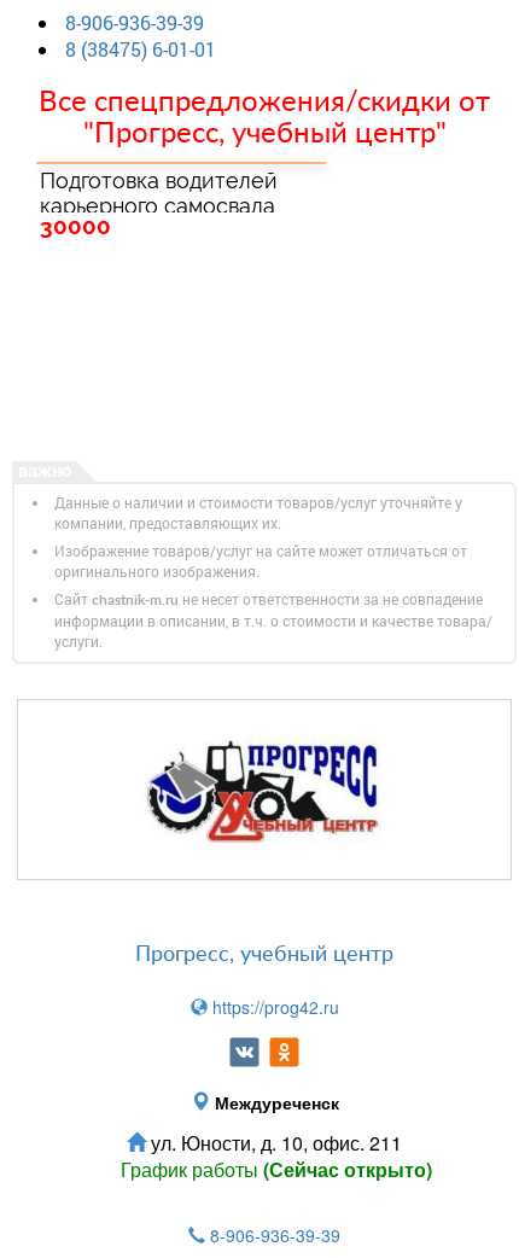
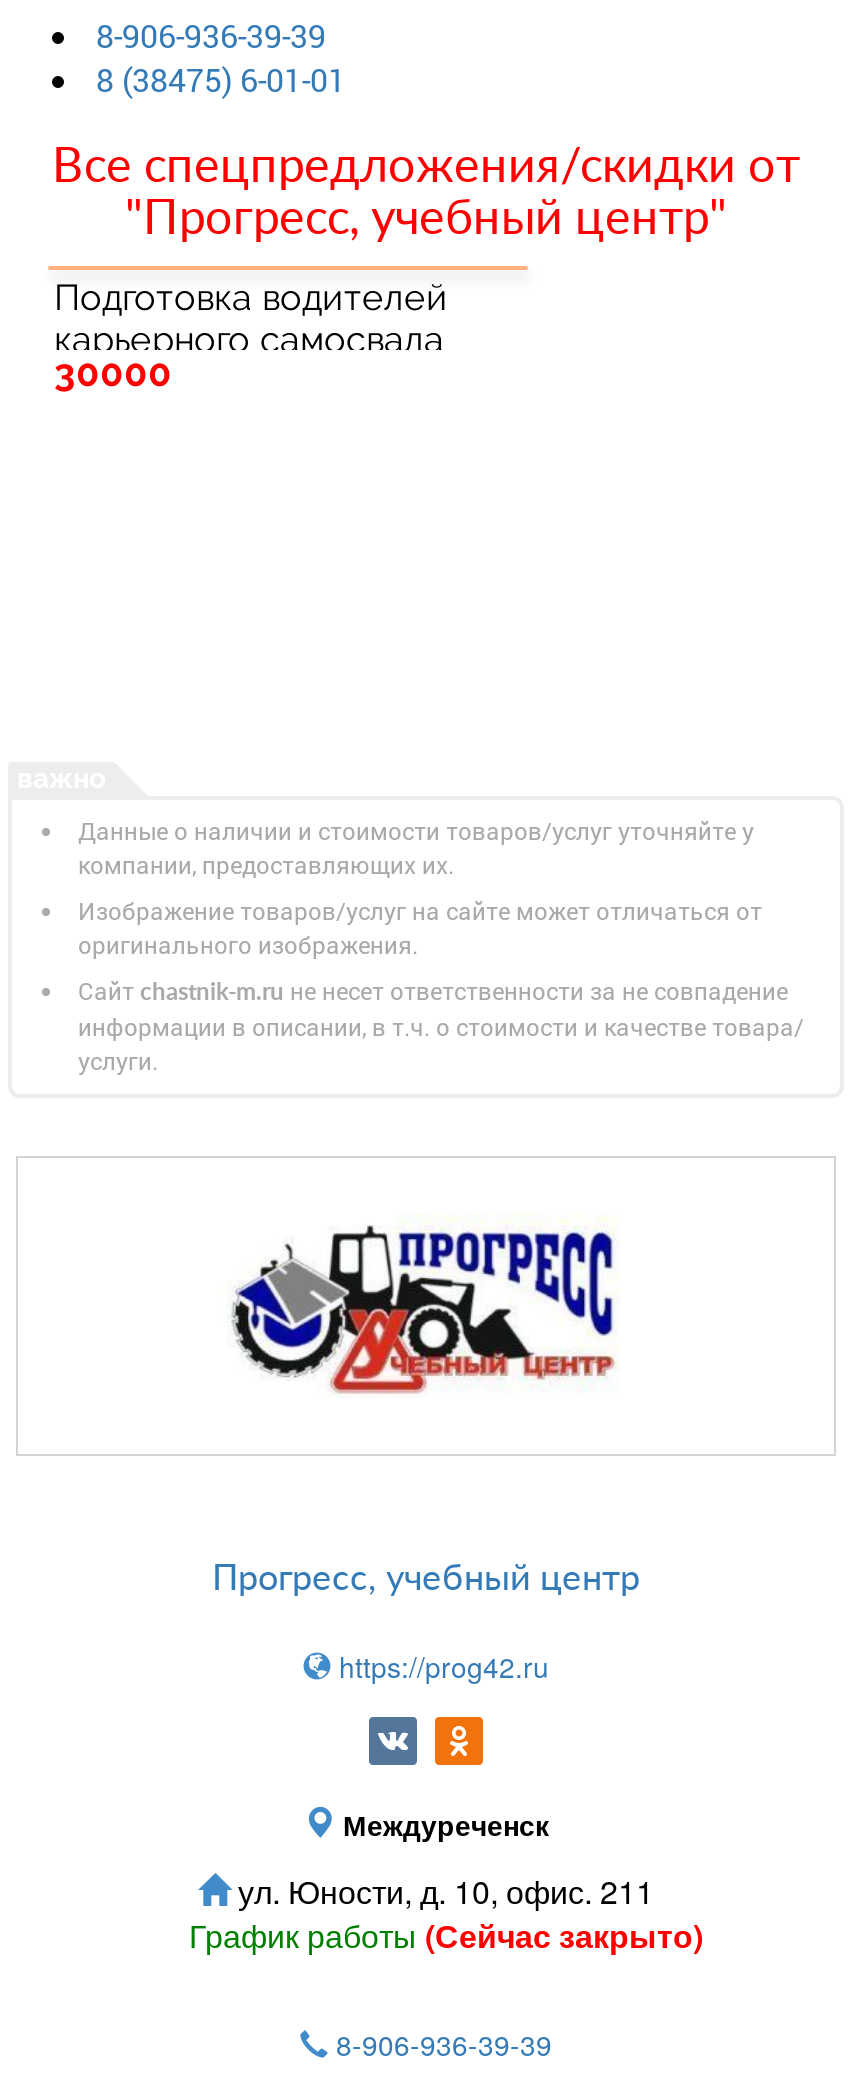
[121,1155,432,1183] График работы (Сейчас открыто) -> [189,1912,703,1958] График работы (Сейчас закрыто)

